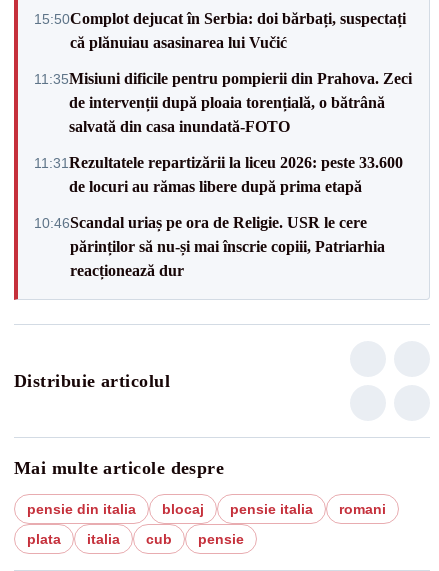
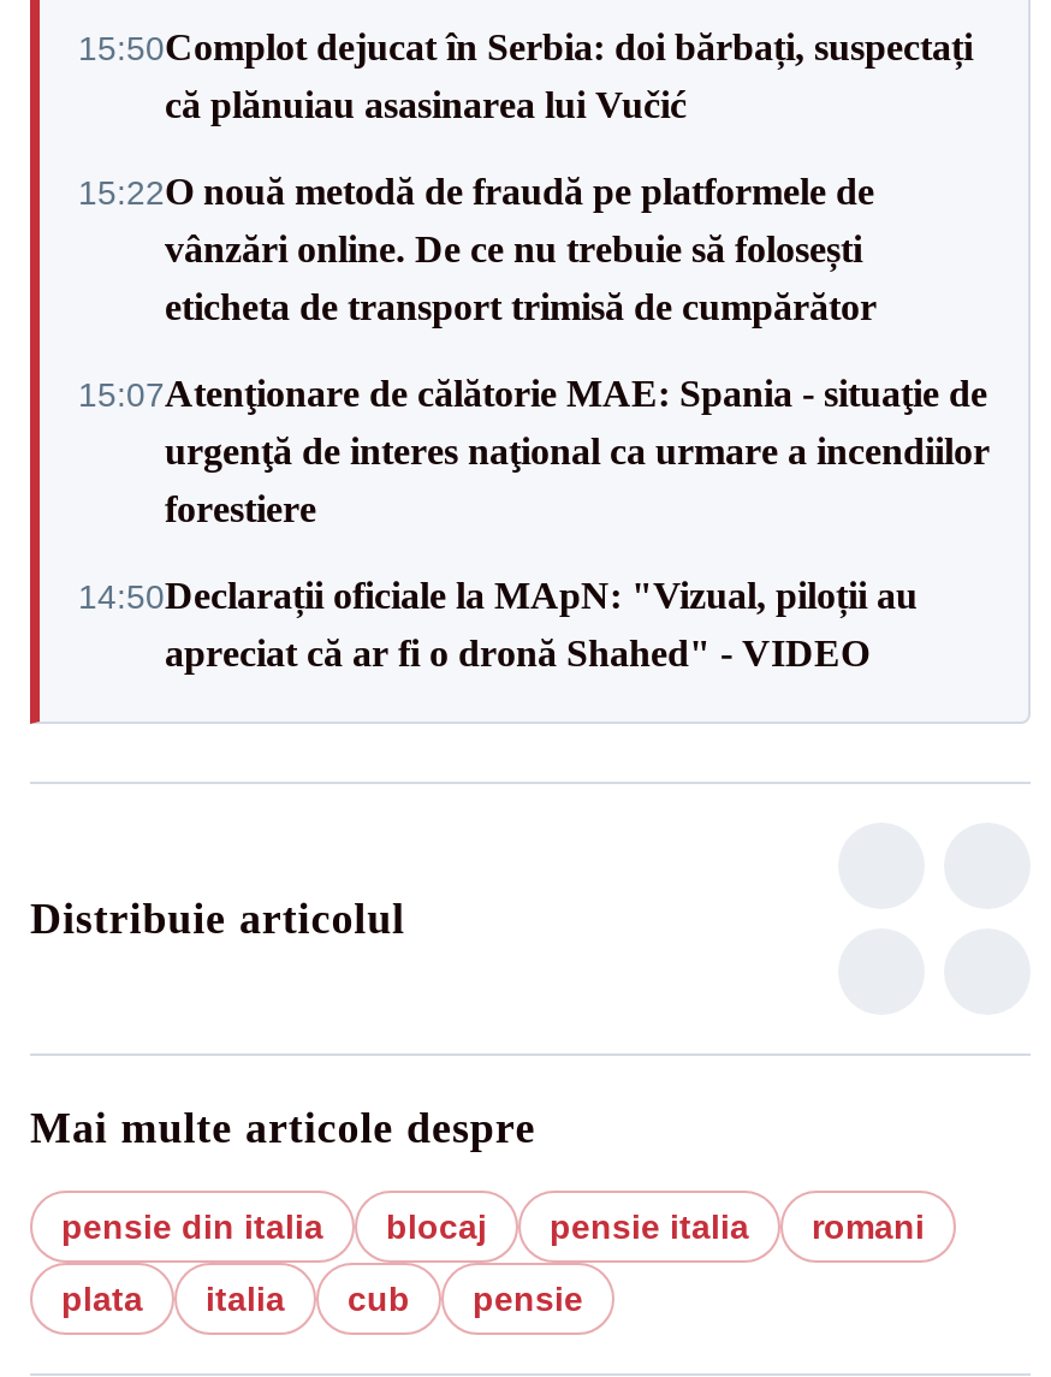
[34,69,412,134] 11:35Misiuni dificile pentru pompierii din Prahova. Zeci | de intervenții după ploaia torențială, o bătrână | salvată din casa inundată-FOTO -> [78,171,877,327] 15:22O nouă metodă de fraudă pe platformele de | vânzări online. De ce nu trebuie să folosești | eticheta de transport trimisă de cumpărător
[34,153,403,194] 11:31 Rezultatele repartizării la liceu 2026: peste 33.600 | de locuri au rămas libere după prima etapă -> [78,373,990,529] 15:07Atenţionare de călătorie MAE: Spania - situaţie de | urgenţă de interes naţional ca urmare a incendiilor | forestiere
[34,213,385,278] 10:46Scandal uriaș pe ora de Religie. USR le cere | părinților să nu-și mai înscrie copiii, Patriarhia | reacționează dur -> [78,575,918,673] 14:50Declarații oficiale la MApN: "Vizual, piloții au | apreciat că ar fi o dronă Shahed" - VIDEO

